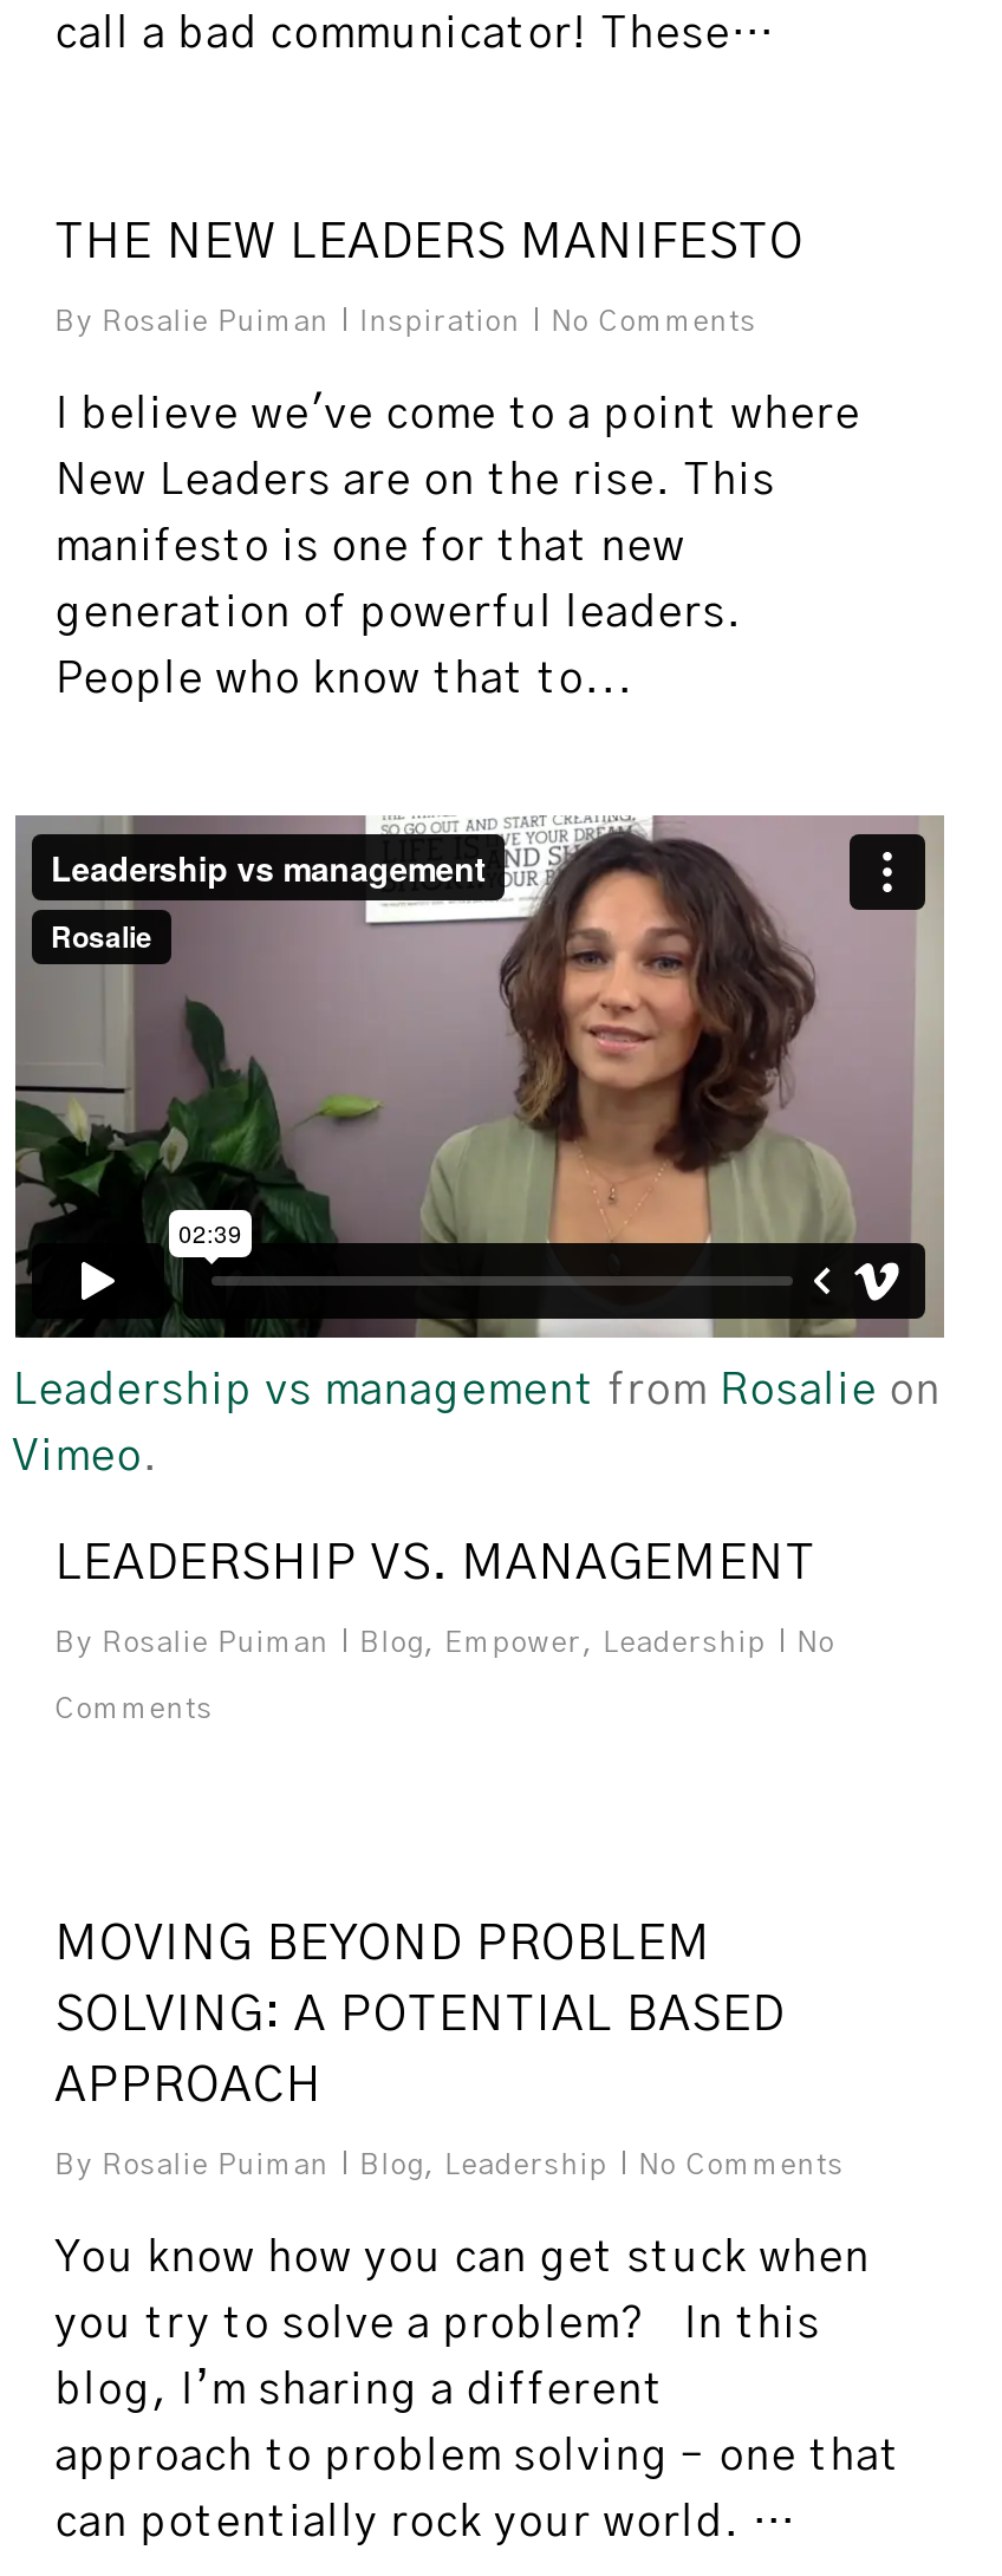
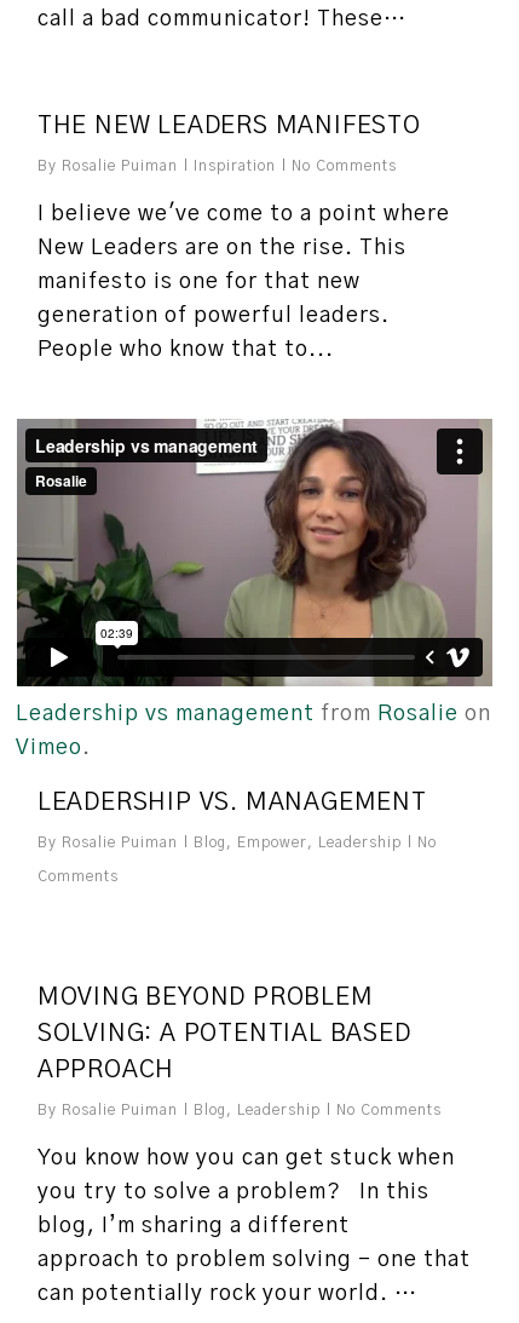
[835,834,925,924] [image] -> [436,427,484,476] [image]

